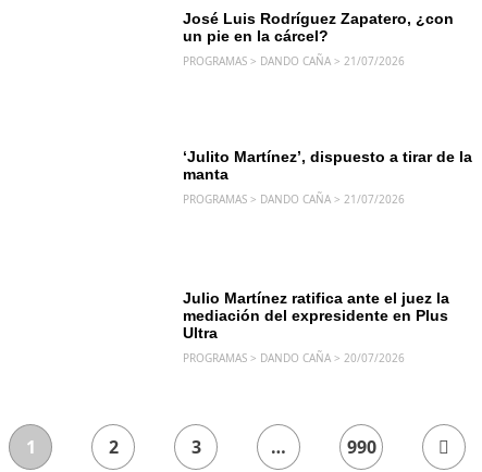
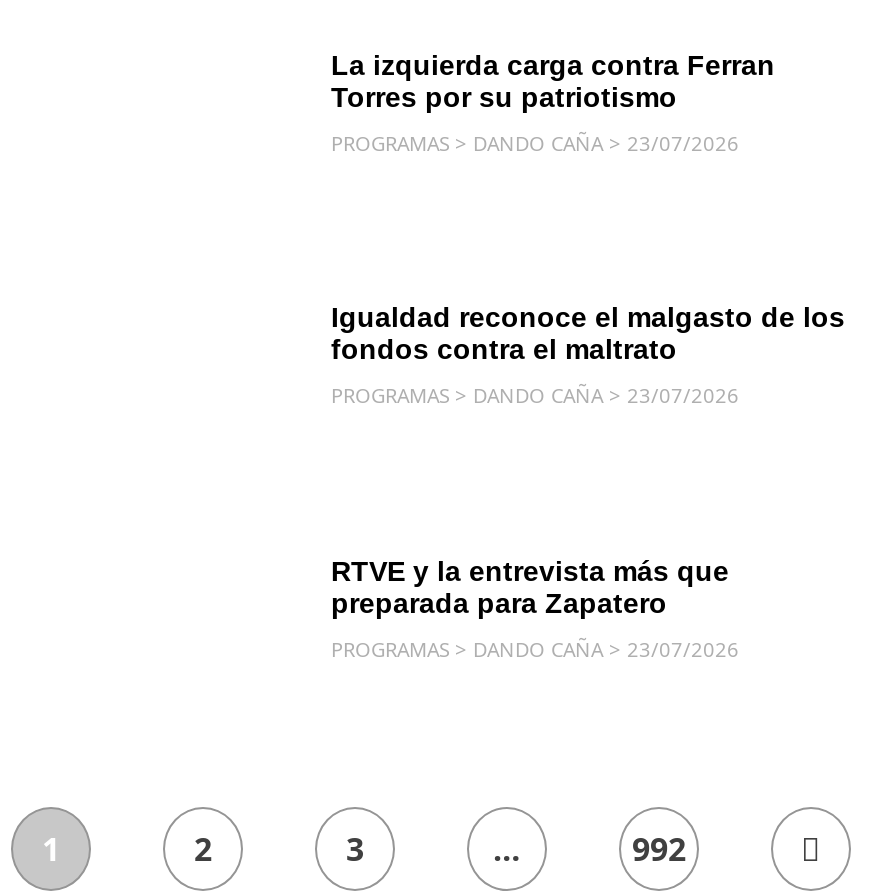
[183,10,454,45] José Luis Rodríguez Zapatero, ¿con | un pie en la cárcel? -> [331,50,775,114] La izquierda carga contra Ferran | Torres por su patriotismo
[183,54,405,69] PROGRAMAS > DANDO CAÑA > 21/07/2026 -> [331,130,739,158] PROGRAMAS > DANDO CAÑA > 23/07/2026
[183,148,472,182] ‘Julito Martínez’, dispuesto a tirar de la | manta -> [331,301,845,365] Igualdad reconoce el malgasto de los | fondos contra el maltrato
[183,191,405,206] PROGRAMAS > DANDO CAÑA > 21/07/2026 -> [331,381,739,409] PROGRAMAS > DANDO CAÑA > 23/07/2026
[183,290,449,342] Julio Martínez ratifica ante el juez la | mediación del expresidente en Plus | Ultra -> [331,555,729,619] RTVE y la entrevista más que | preparada para Zapatero
[183,351,405,366] PROGRAMAS > DANDO CAÑA > 20/07/2026 -> [331,635,739,663] PROGRAMAS > DANDO CAÑA > 23/07/2026
[347,435,376,459] 990 -> [632,828,686,872] 992

